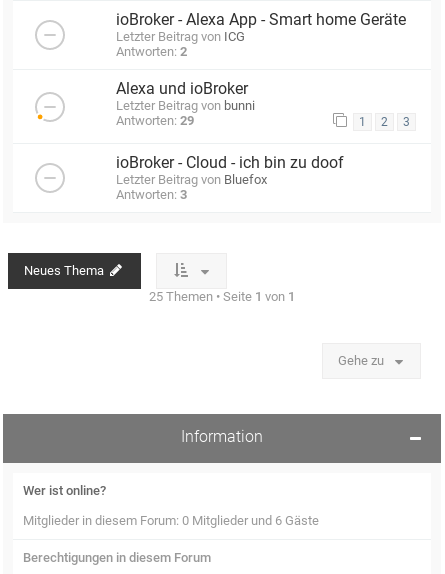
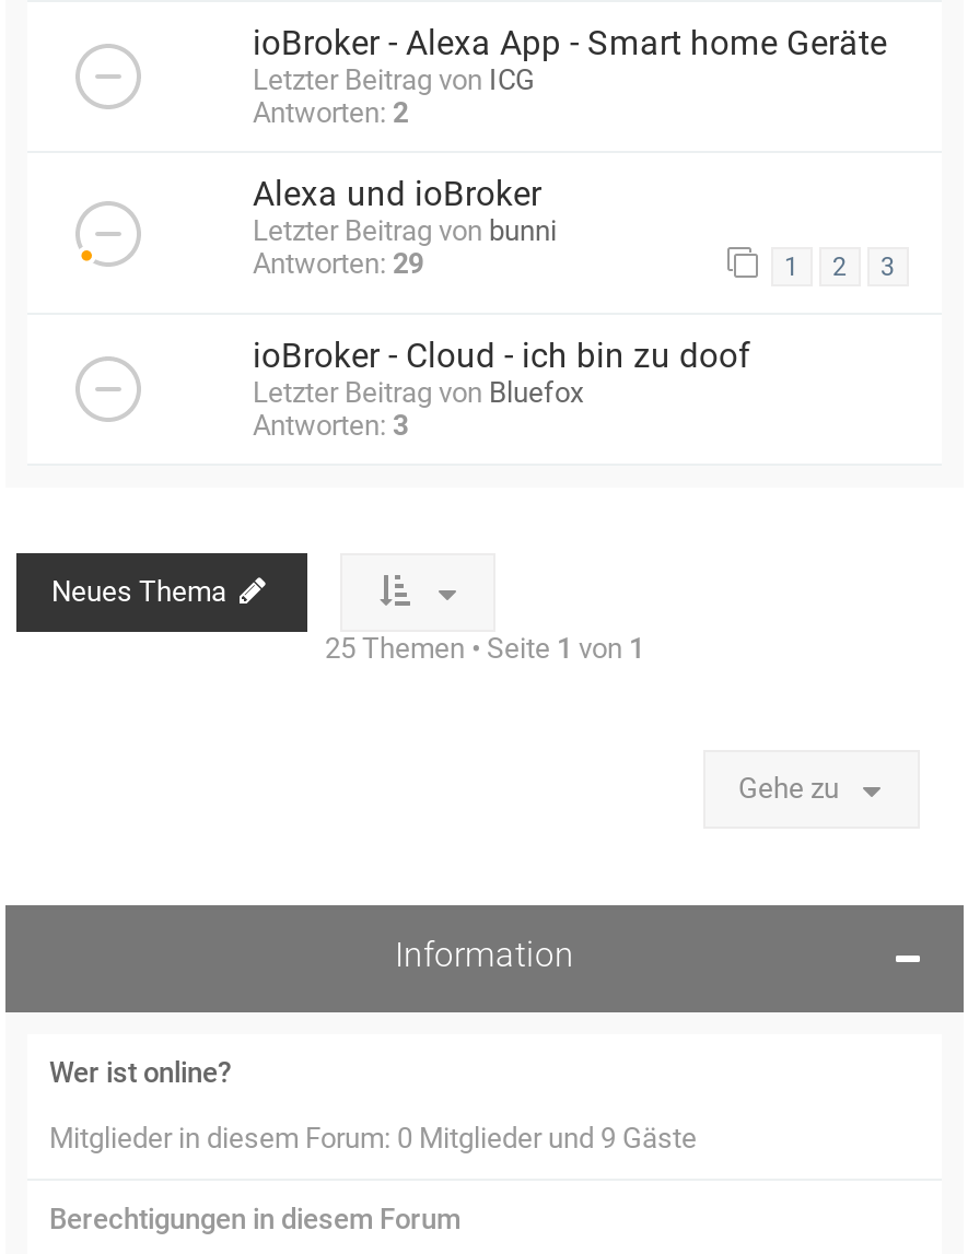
[23,513,319,528] Mitglieder in diesem Forum: 0 Mitglieder und 6 Gäste -> [49,1121,697,1154] Mitglieder in diesem Forum: 0 Mitglieder und 9 Gäste

